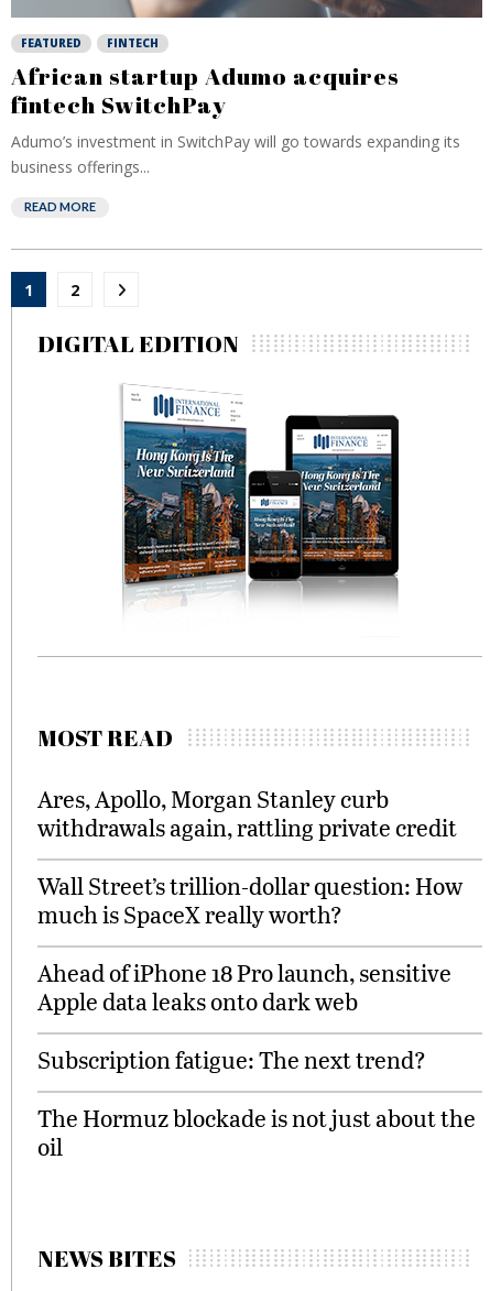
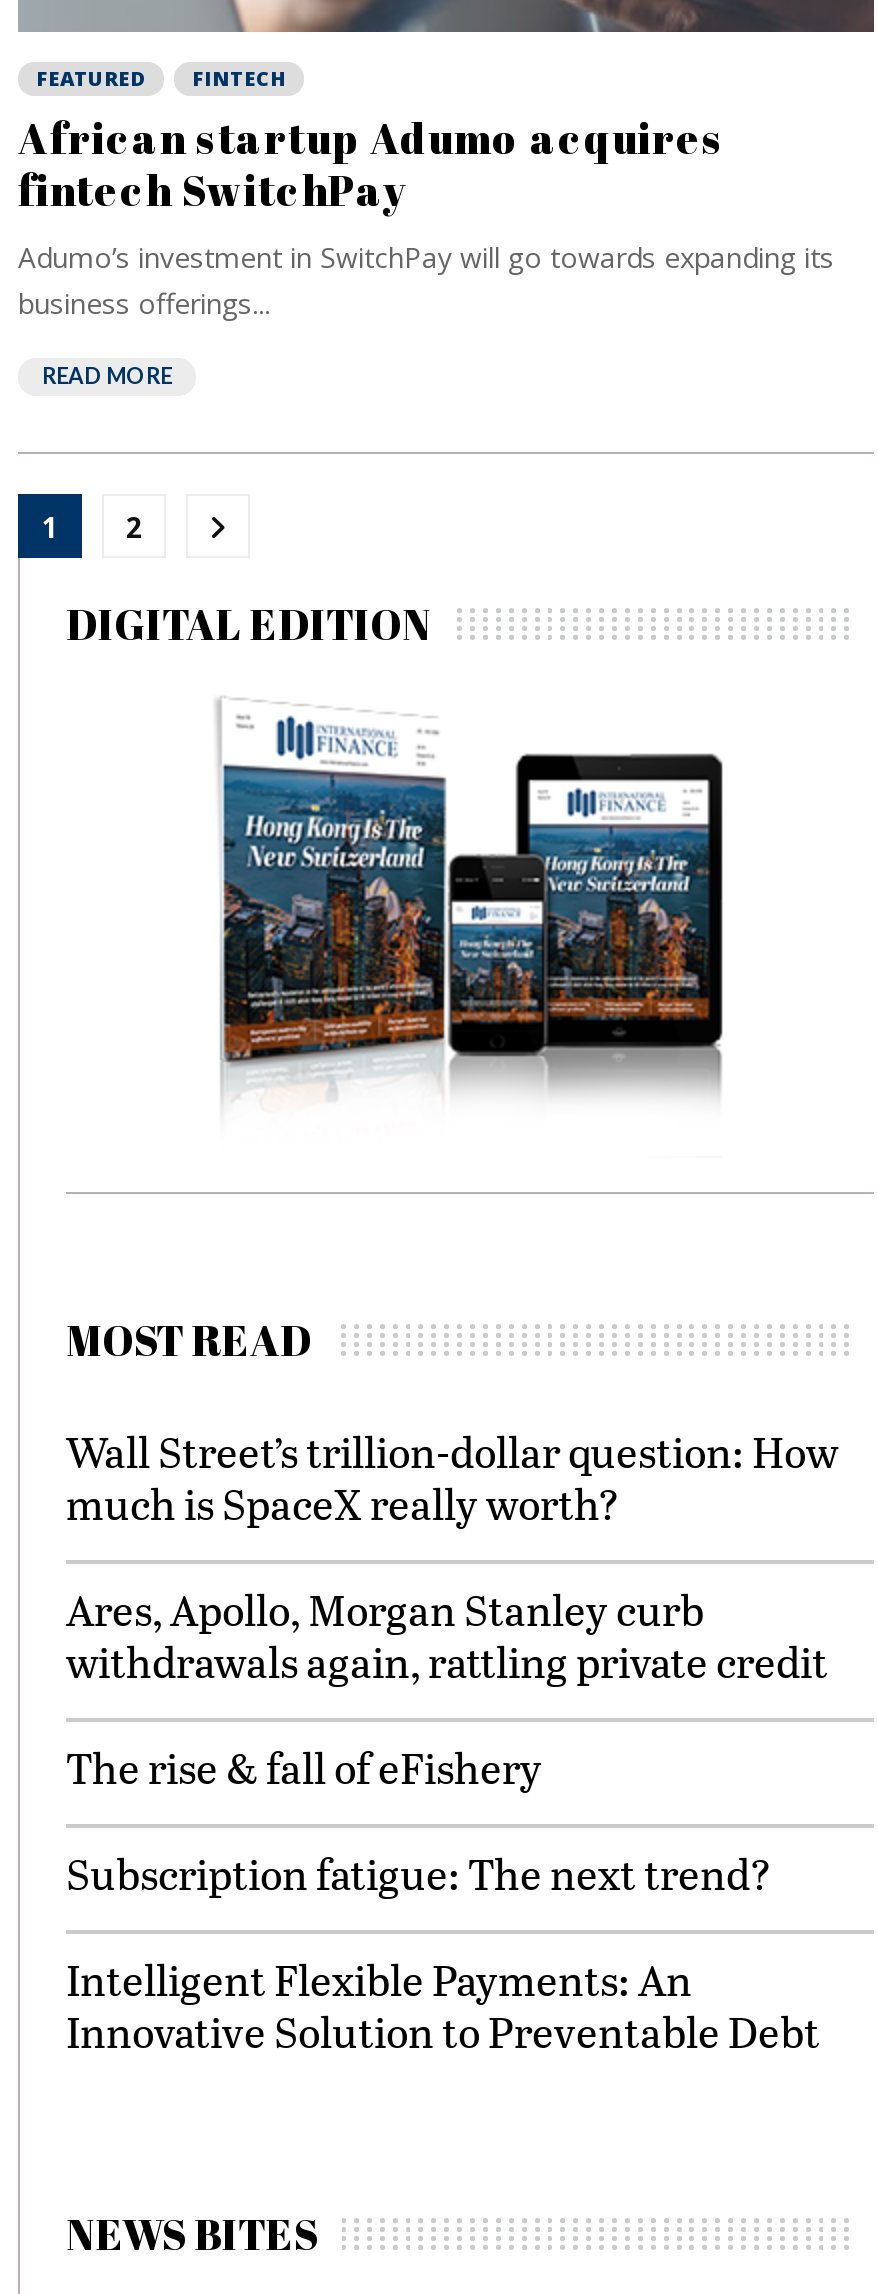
moved [37,783,457,843] -> [66,1580,828,1690]: Ares, Apollo, Morgan Stanley curb | withdrawals again, rattling private credit
moved [37,869,462,930] -> [66,1422,838,1532]: Wall Street’s trillion-dollar question: How | much is SpaceX really worth?
[37,956,451,1017] Ahead of iPhone 18 Pro launch, sensitive | Apple data leaks onto dark web -> [66,1738,542,1796] The rise & fall of eFishery
[37,1102,476,1162] The Hormuz blockade is not just about the | oil -> [66,1950,820,2060] Intelligent Flexible Payments: An | Innovative Solution to Preventable Debt

